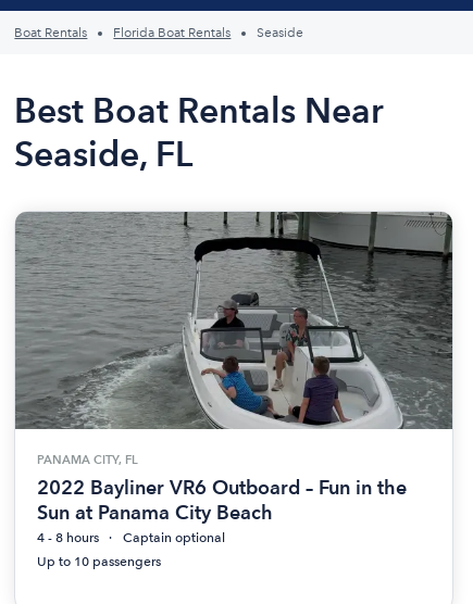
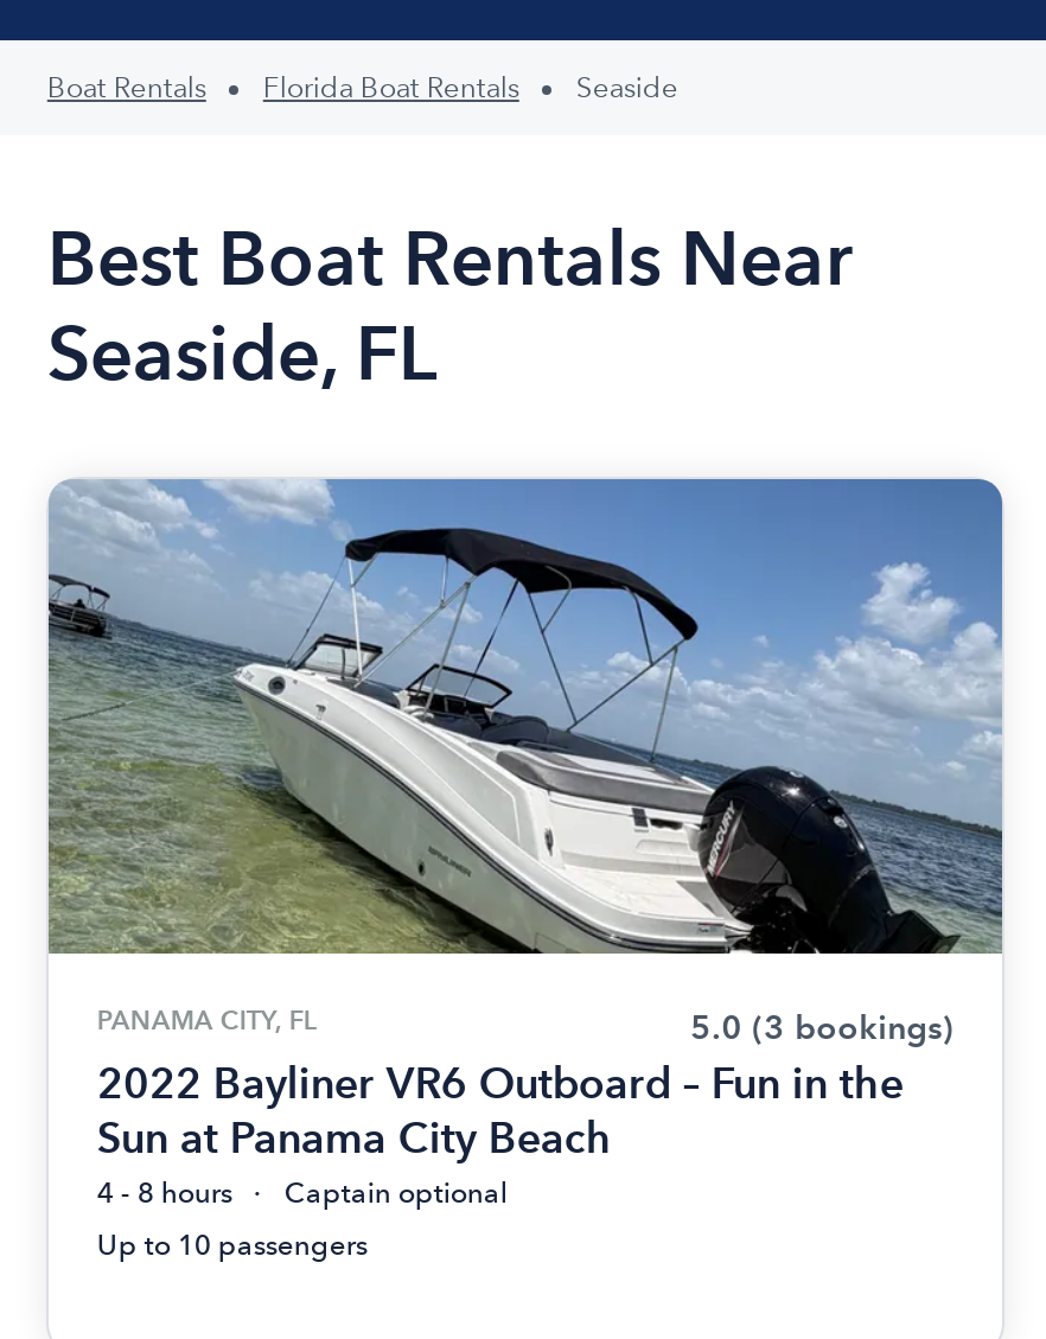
[15,211,453,429] [image] -> [49,477,1004,954] [image]
none -> [690,1008,954,1048] 5.0 (3 bookings)

